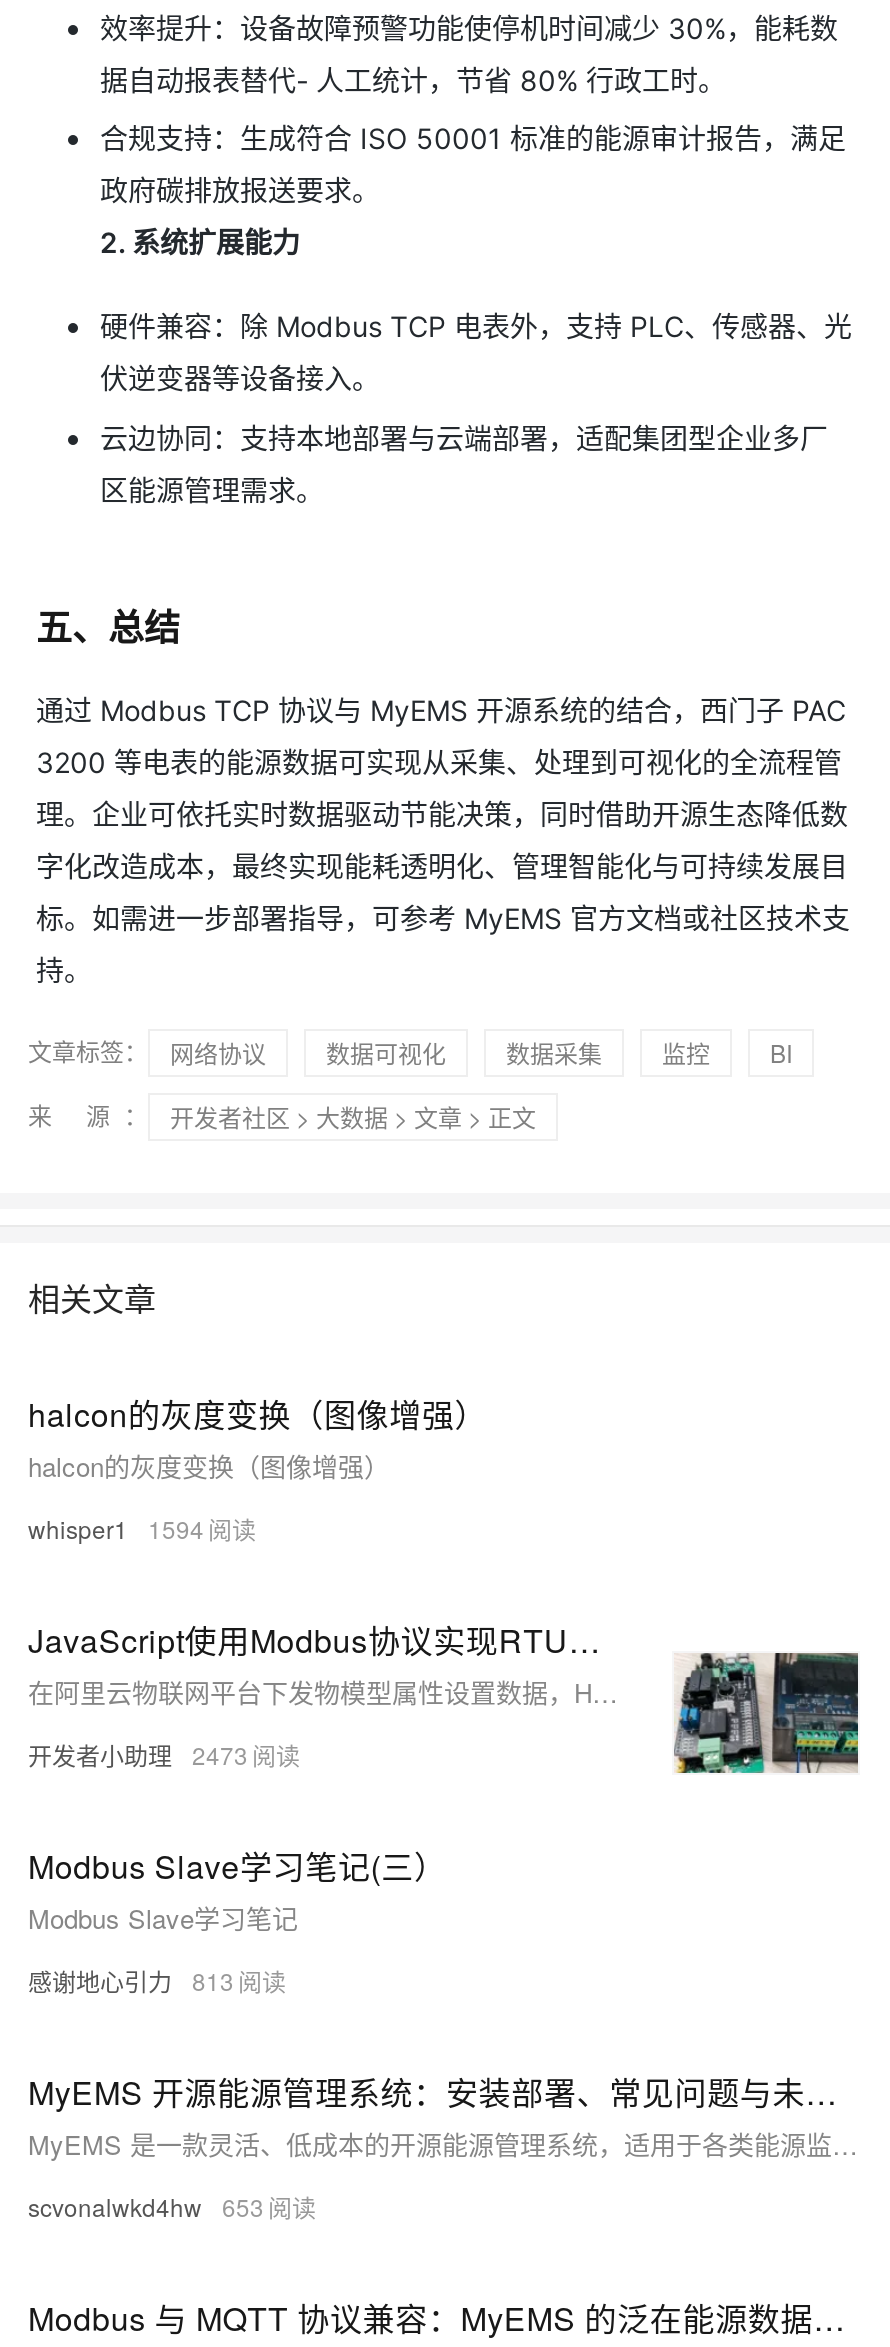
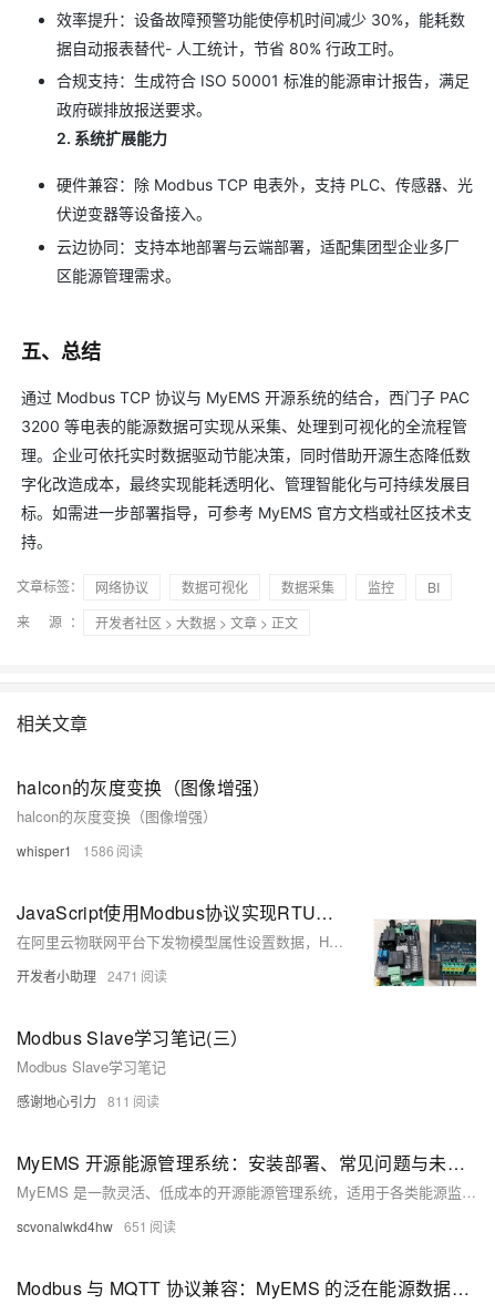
[28,1511,204,1545] whisper1 1594 -> [17,841,114,860] whisper1 1586
[28,1737,248,1771] 开发者小助理 2473 -> [17,966,138,985] 开发者小助理 2471
[28,1963,234,1997] 感谢地心引力 813 -> [17,1091,131,1110] 感谢地心引力 811
[28,2189,264,2223] scvonalwkd4hw 653 -> [17,1216,147,1235] scvonalwkd4hw 651

